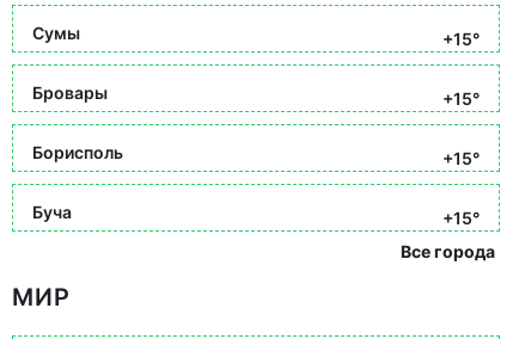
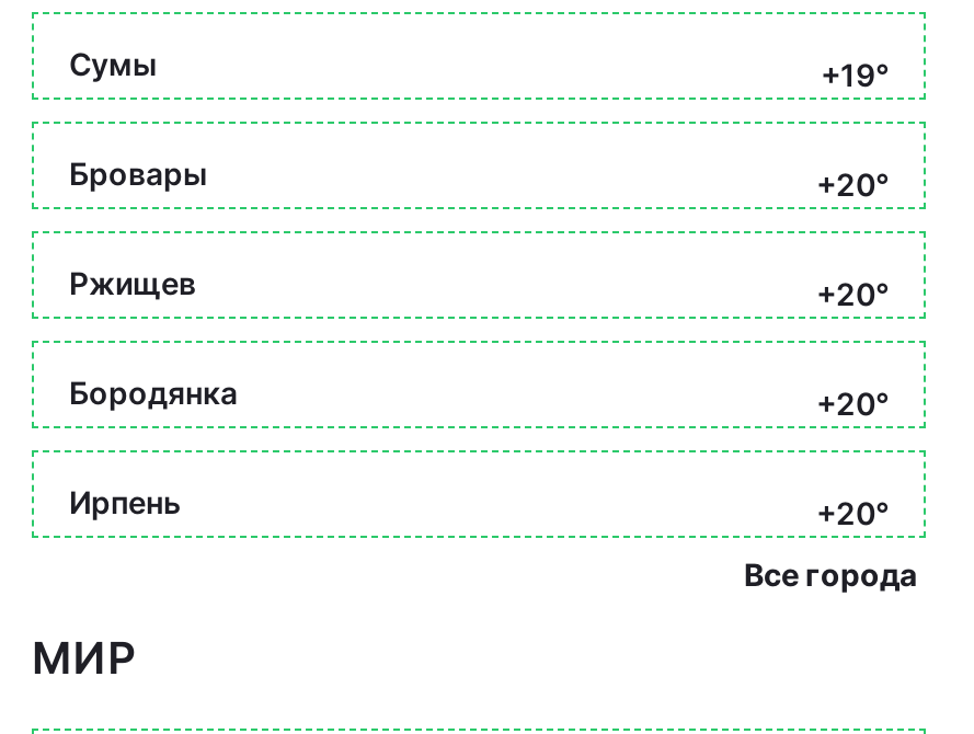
[442,29,480,49] +15° -> [821,56,889,93] +19°
[32,88,480,228] +15° | Борисполь | +15° | Буча | +15° -> [69,165,889,531] +20° | Ржищев | +20° | Бородянка | +20° | Ирпень | +20°

